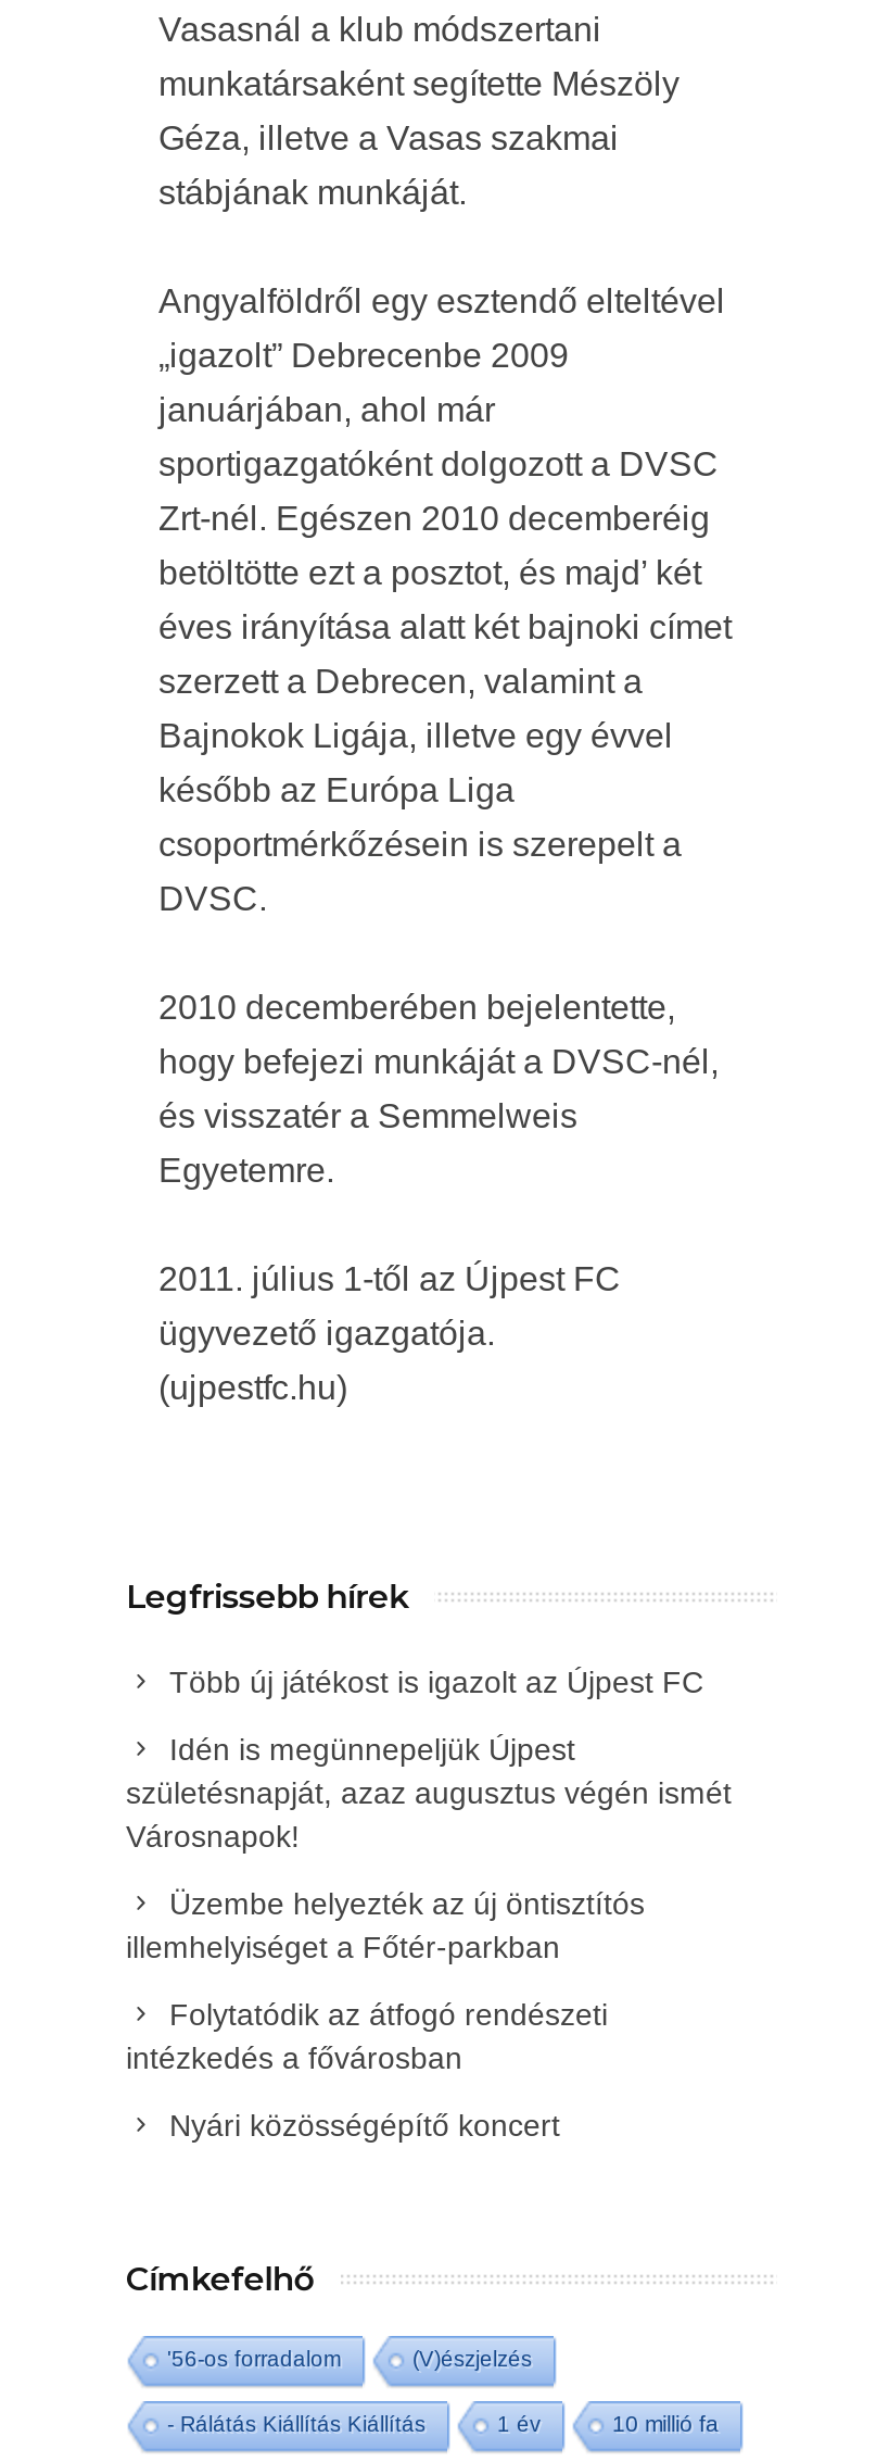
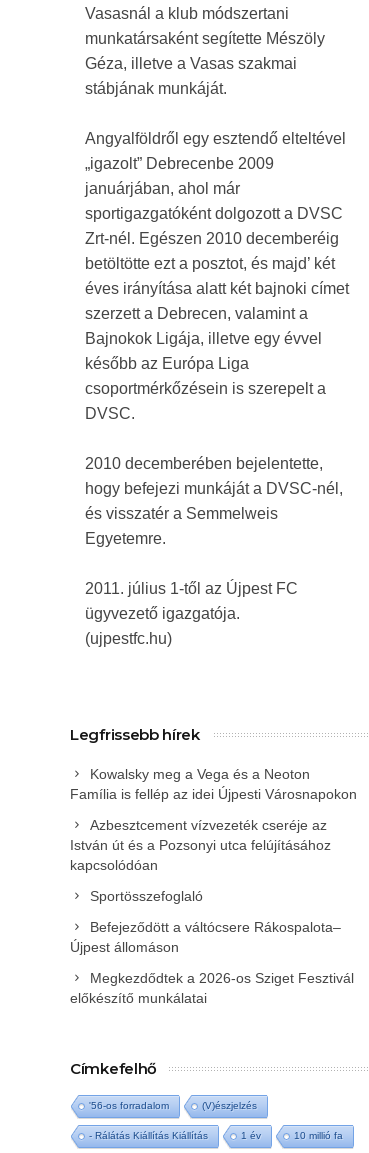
[169,1664,703,1699] Több új játékost is igazolt az Újpest FC -> [70,766,357,802] Kowalsky meg a Vega és a Neoton | Família is fellép az idei Újpesti Városnapokon
[126,1731,732,1853] Idén is megünnepeljük Újpest | születésnapját, azaz augusztus végén ismét | Városnapok! -> [70,817,331,873] Azbesztcement vízvezeték cseréje az | István út és a Pozsonyi utca felújításához | kapcsolódóan
[126,1886,645,1964] Üzembe helyezték az új öntisztítós | illemhelyiséget a Főtér-parkban -> [90,888,203,904] Sportösszefoglaló
[126,1997,608,2075] Folytatódik az átfogó rendészeti | intézkedés a fővárosban -> [70,919,341,955] Befejeződött a váltócsere Rákospalota– | Újpest állomáson
[169,2107,560,2142] Nyári közösségépítő koncert -> [70,970,354,1006] Megkezdődtek a 2026-os Sziget Fesztivál | előkészítő munkálatai

